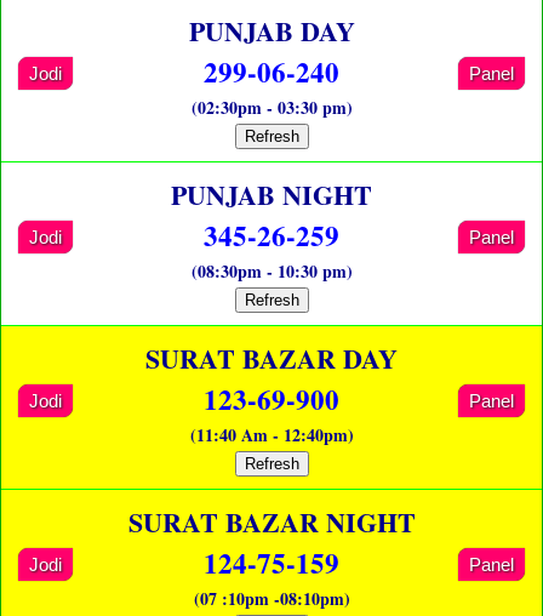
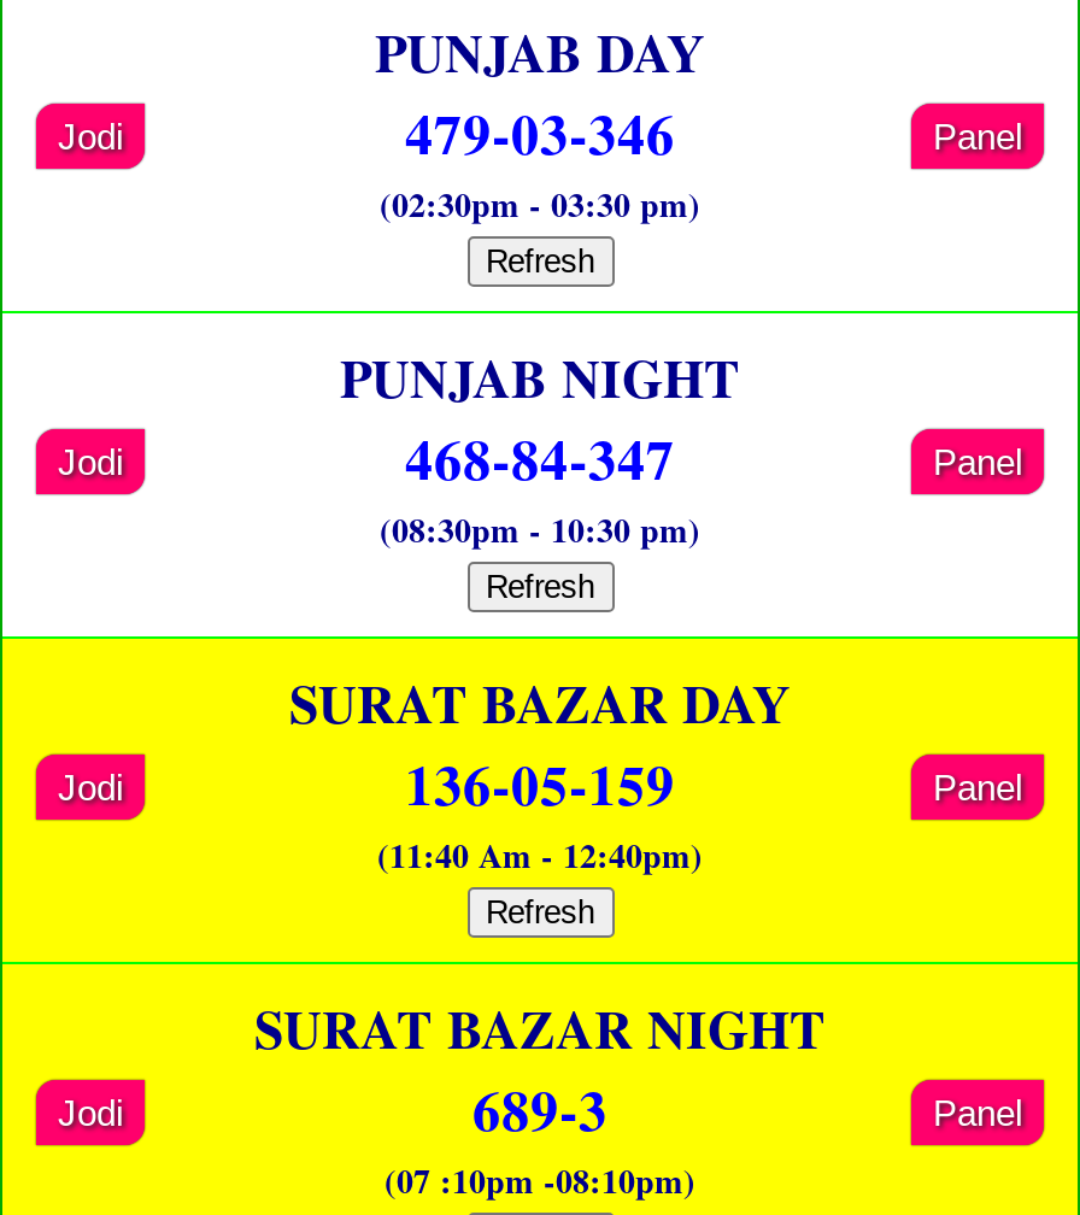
[204,51,339,92] 299-06-240 -> [405,91,675,173] 479-03-346
[204,214,339,256] 345-26-259 -> [405,417,675,499] 468-84-347
[204,378,339,419] 123-69-900 -> [405,742,675,824] 136-05-159
[204,542,339,583] 124-75-159 -> [472,1067,607,1149] 689-3

